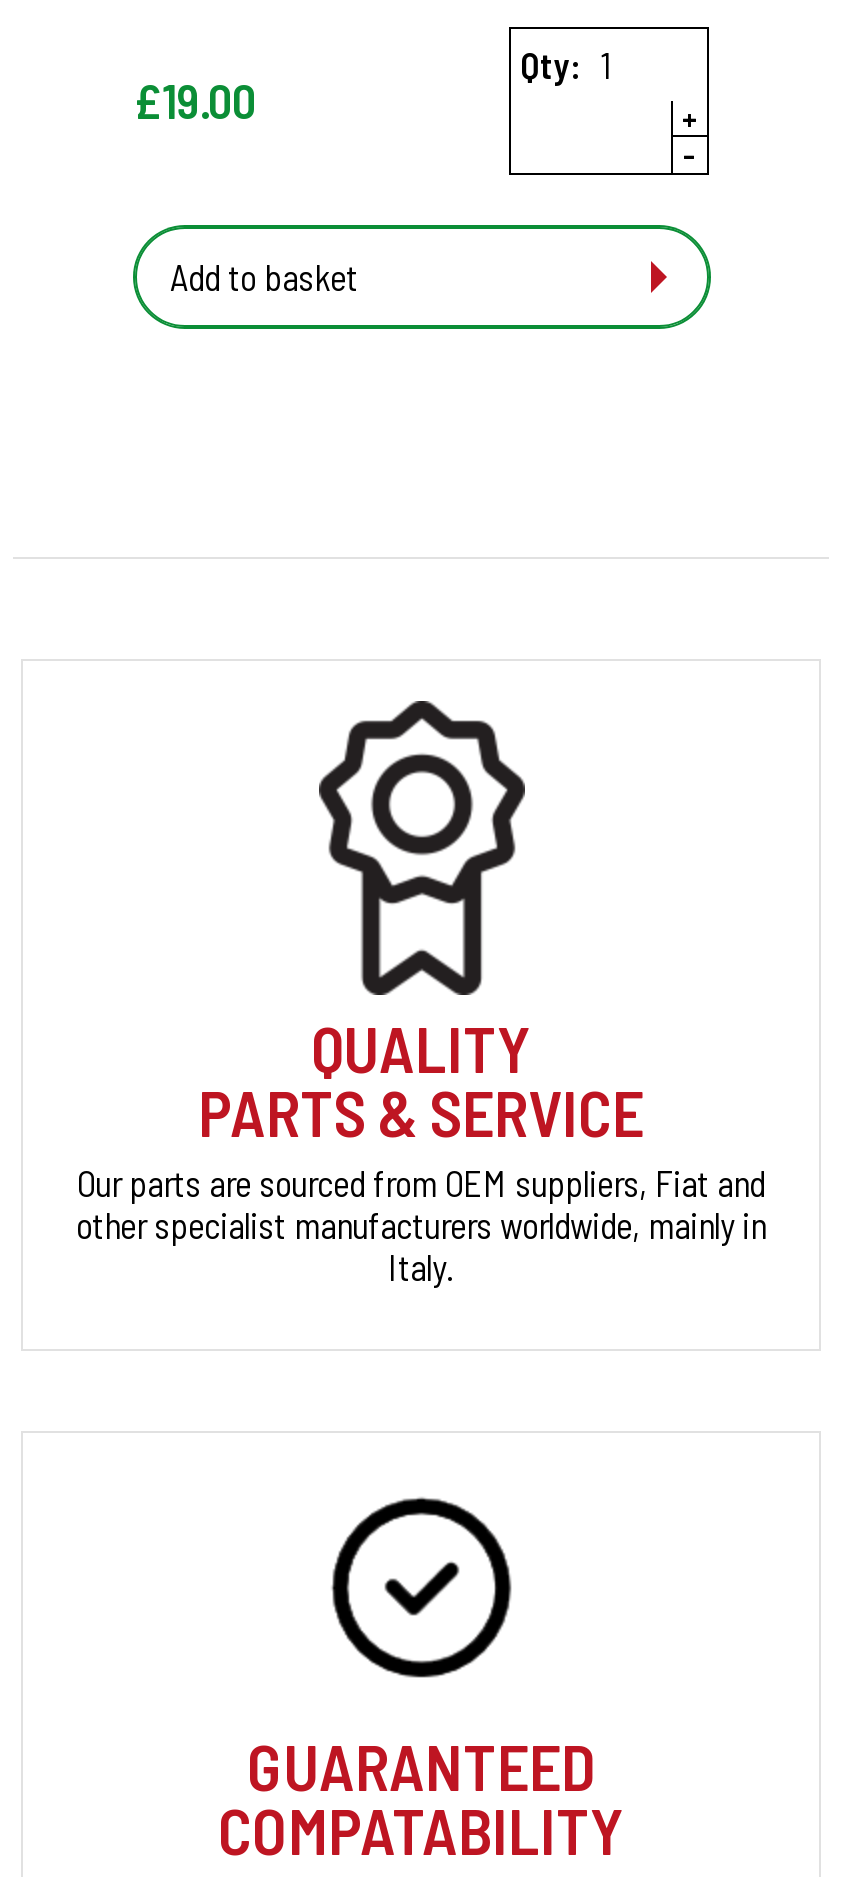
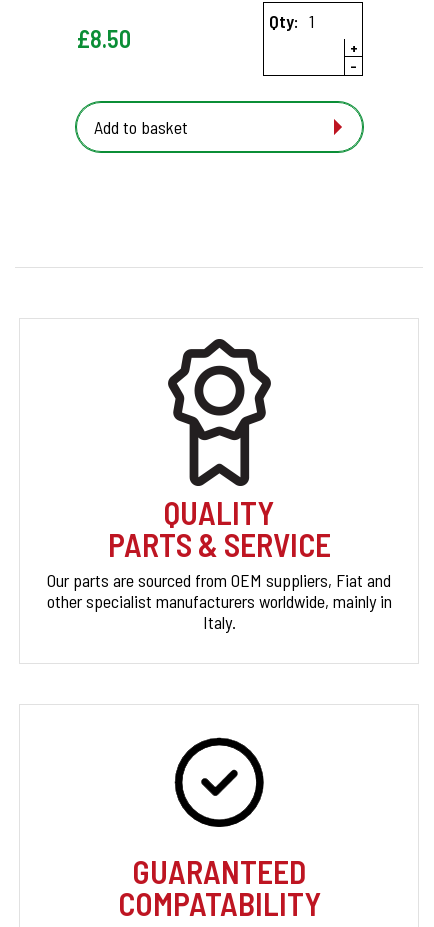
[134,72,256,130] £19.00 -> [75,24,130,53] £8.50

